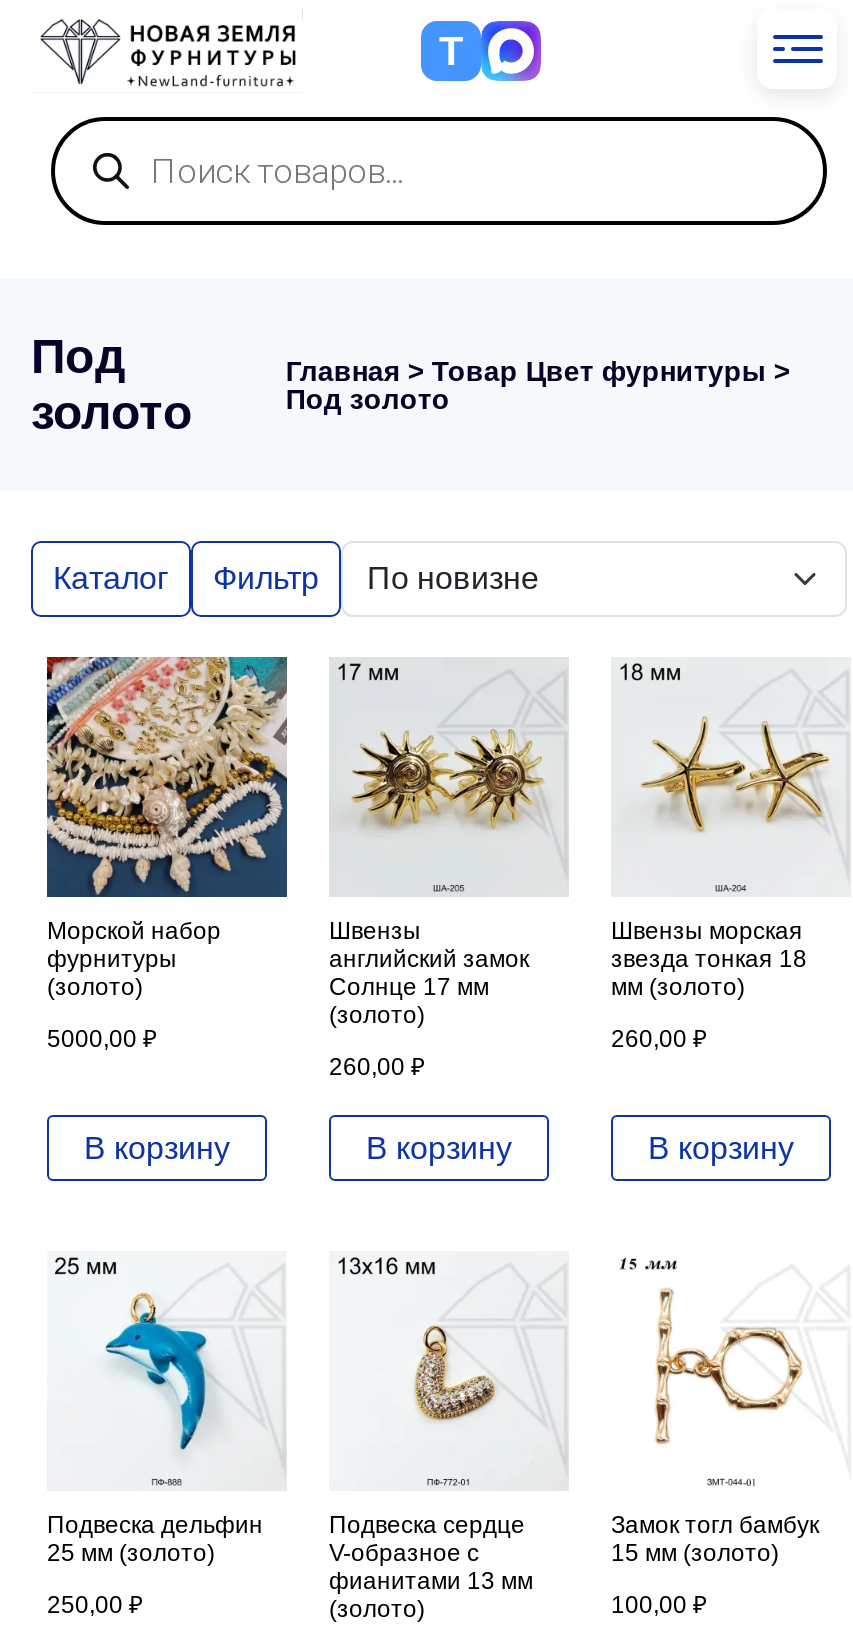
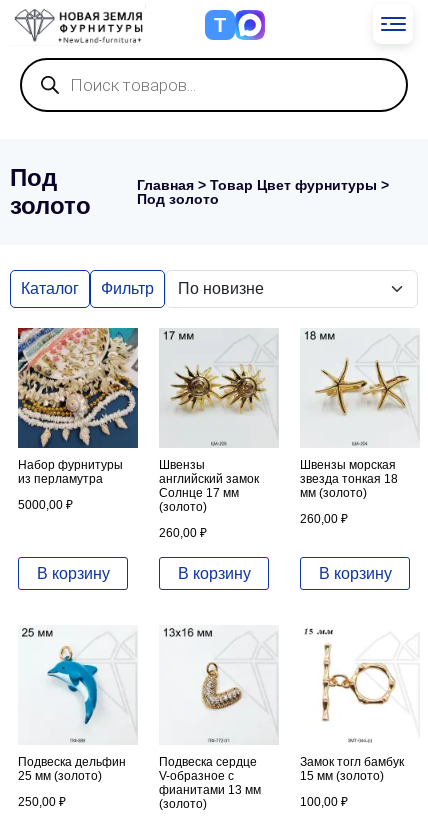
[47,917,221,1001] Морской набор | фурнитуры | (золото) -> [18,458,123,486] Набор фурнитуры | из перламутра

